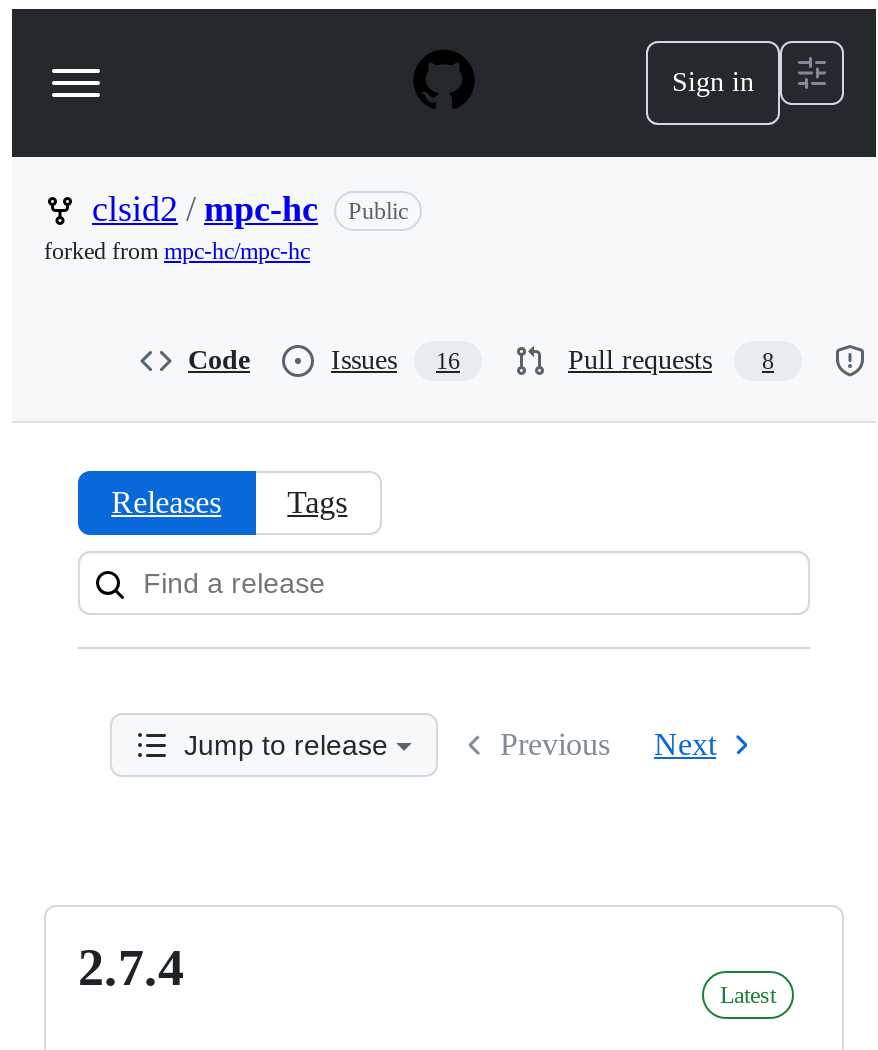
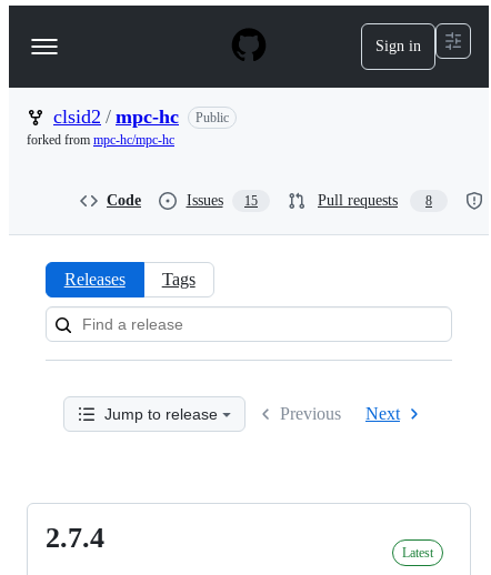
[331,345,460,375] Issues 16 -> [186,192,258,209] Issues 15

